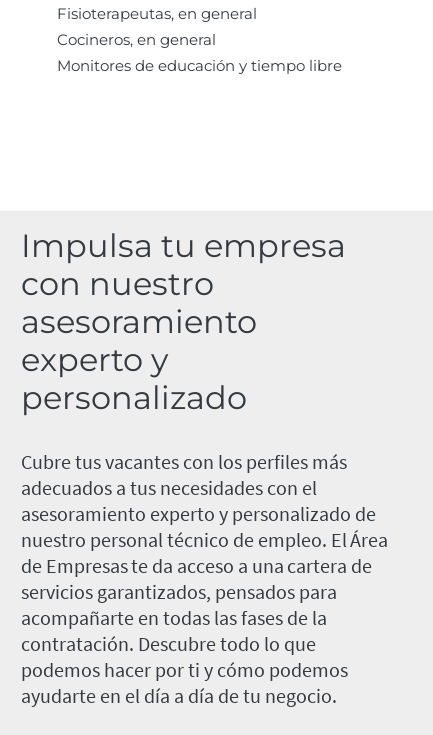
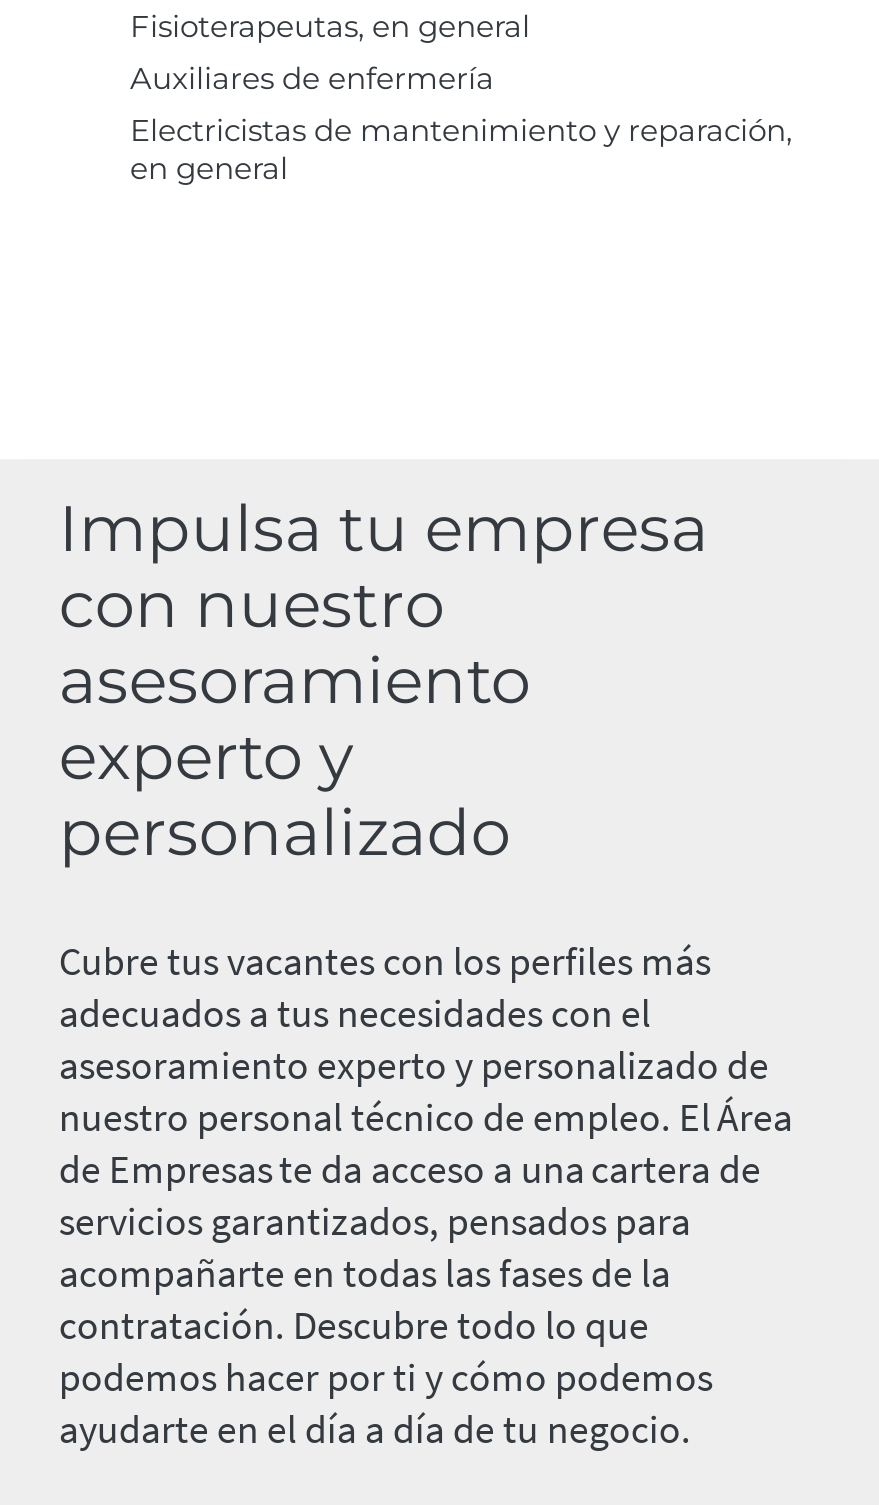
[57,30,342,75] Cocineros, en general | Monitores de educación y tiempo libre -> [130,60,792,188] Auxiliares de enfermería | Electricistas de mantenimiento y reparación, | en general

